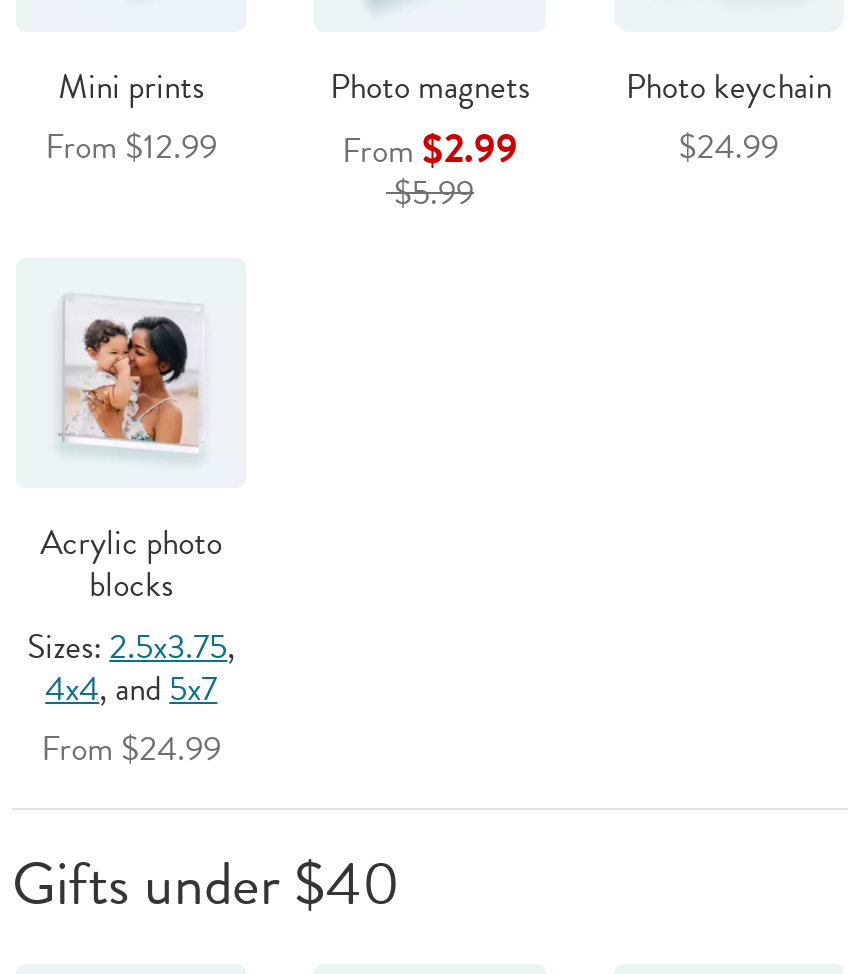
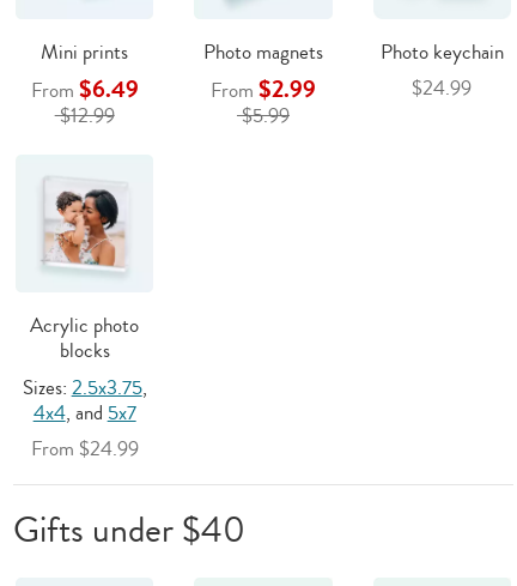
[45,122,217,172] From $12.99 -> [31,72,138,131] From $6.49 | $12.99

